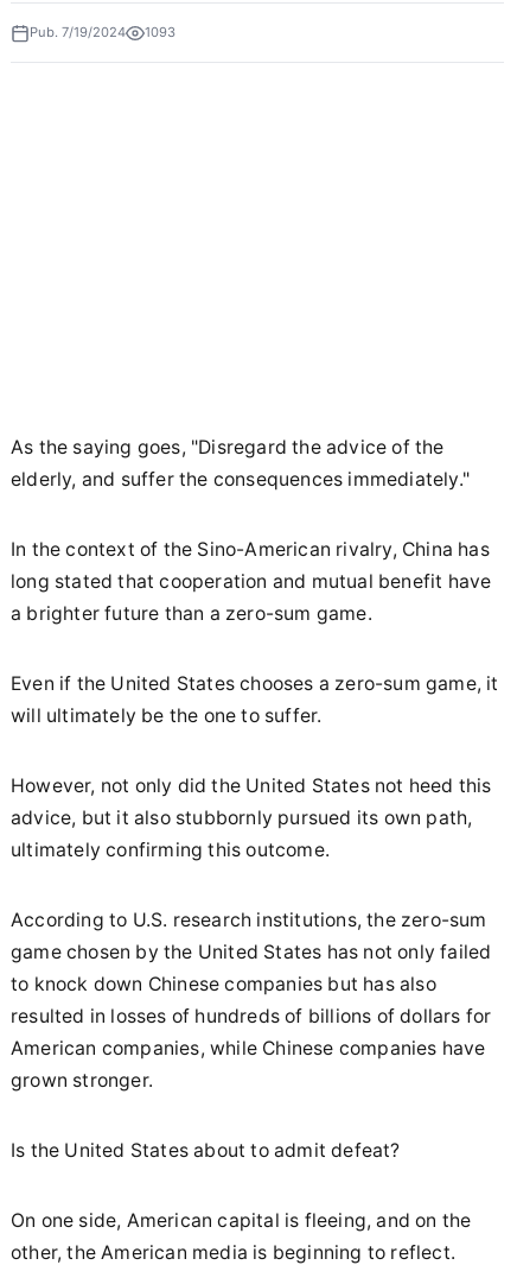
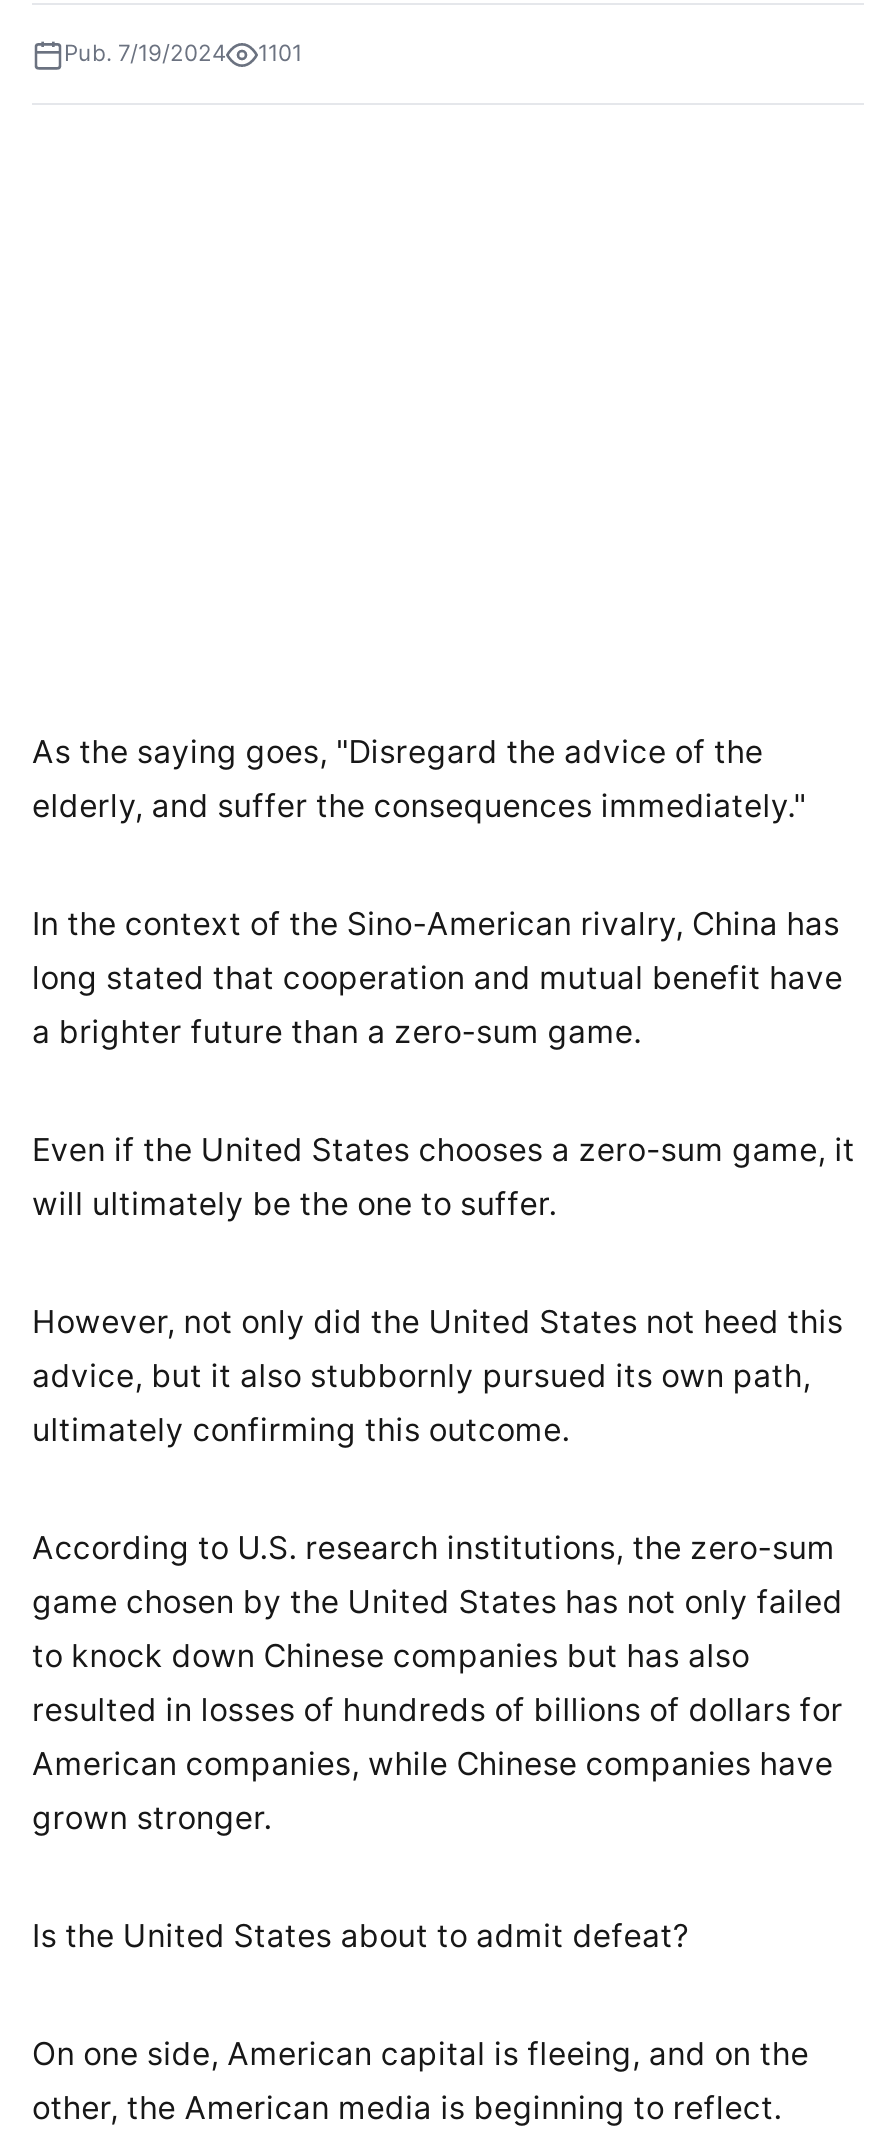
[30,24,175,40] Pub. 7/19/2024 1093 -> [64,39,302,67] Pub. 7/19/2024 1101

